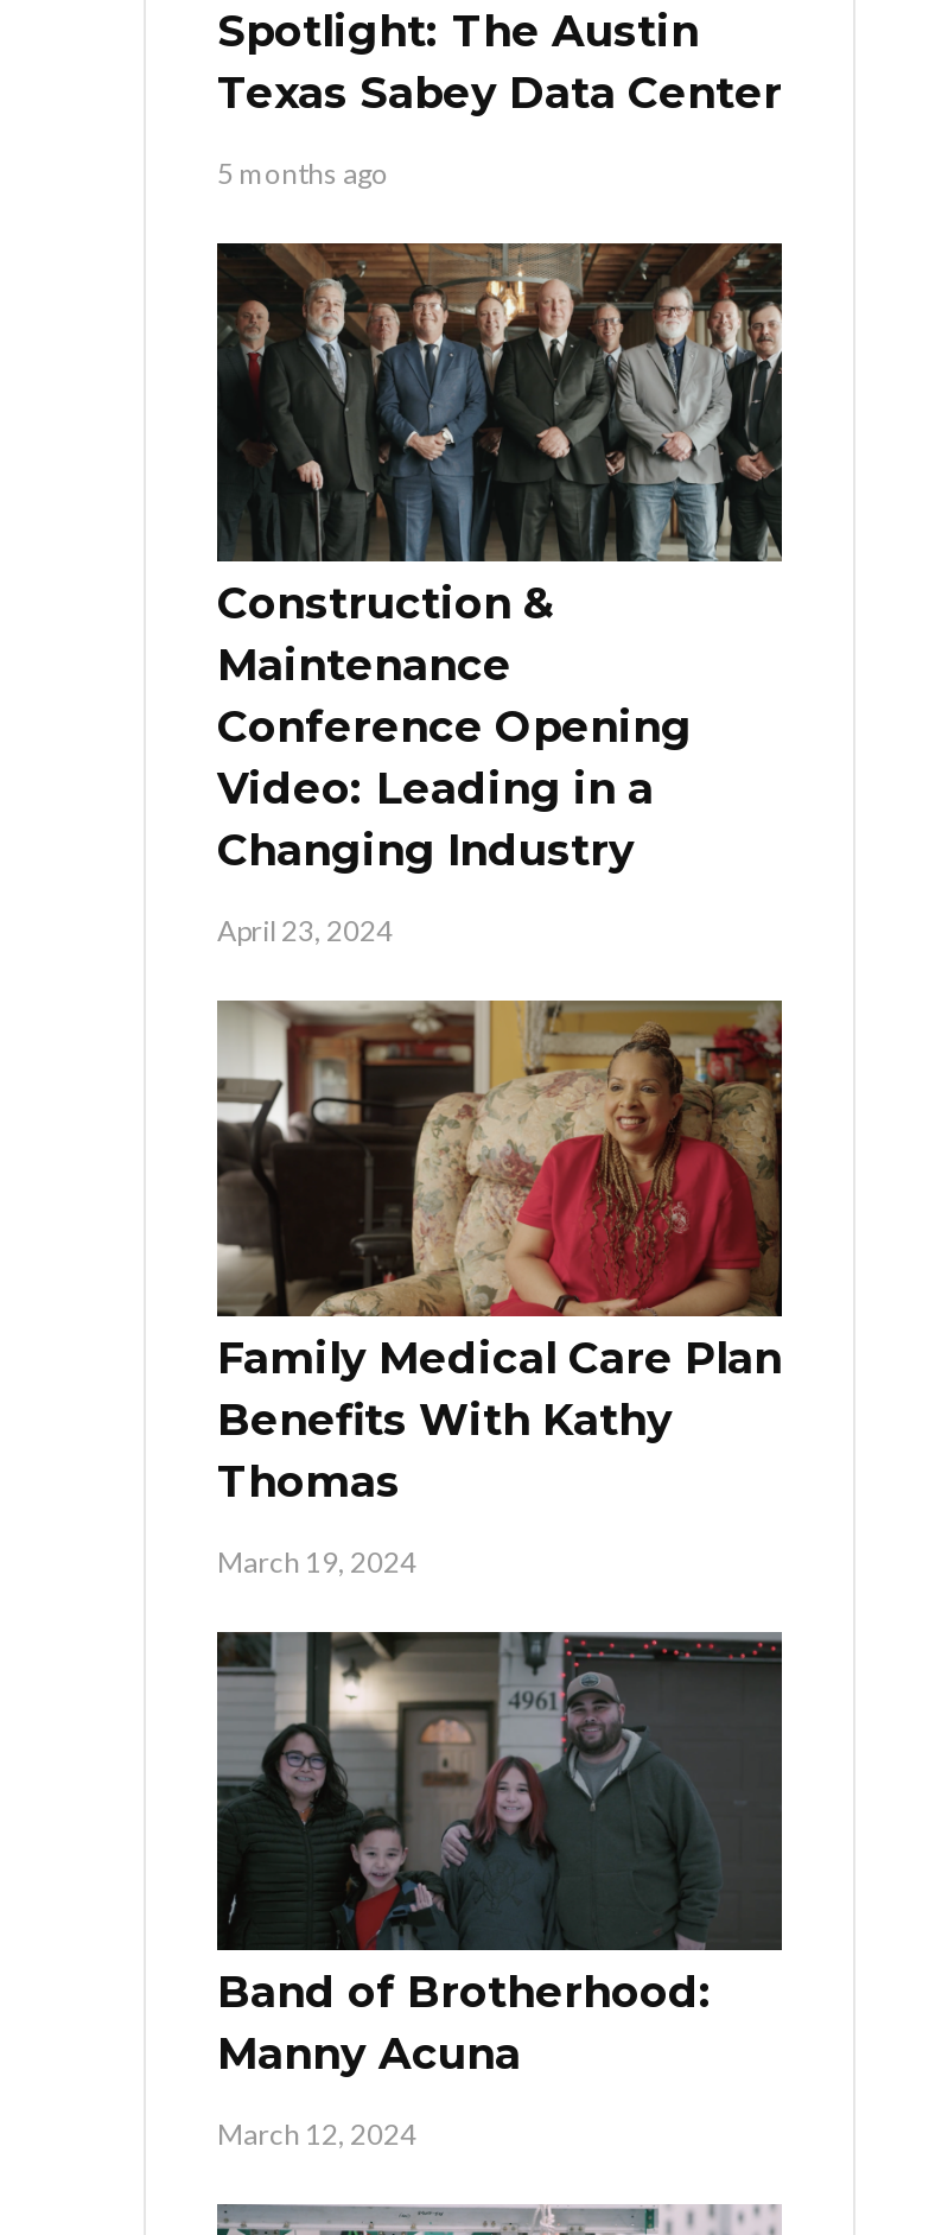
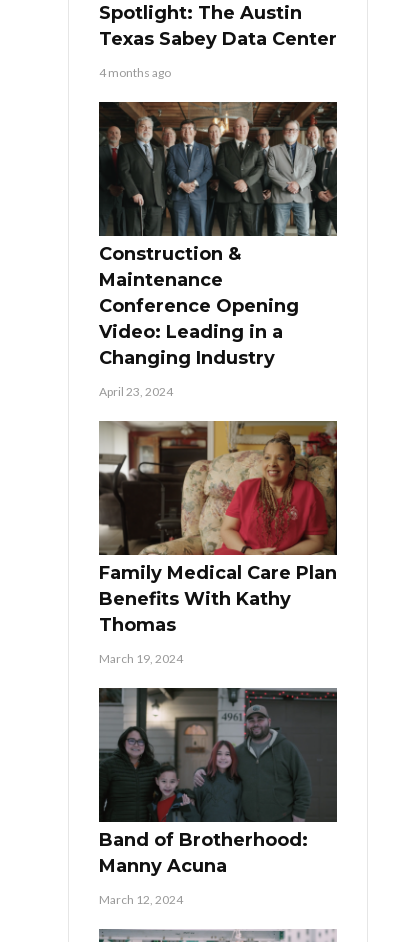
[217,155,388,191] 5 months ago -> [99,65,171,80] 4 months ago

